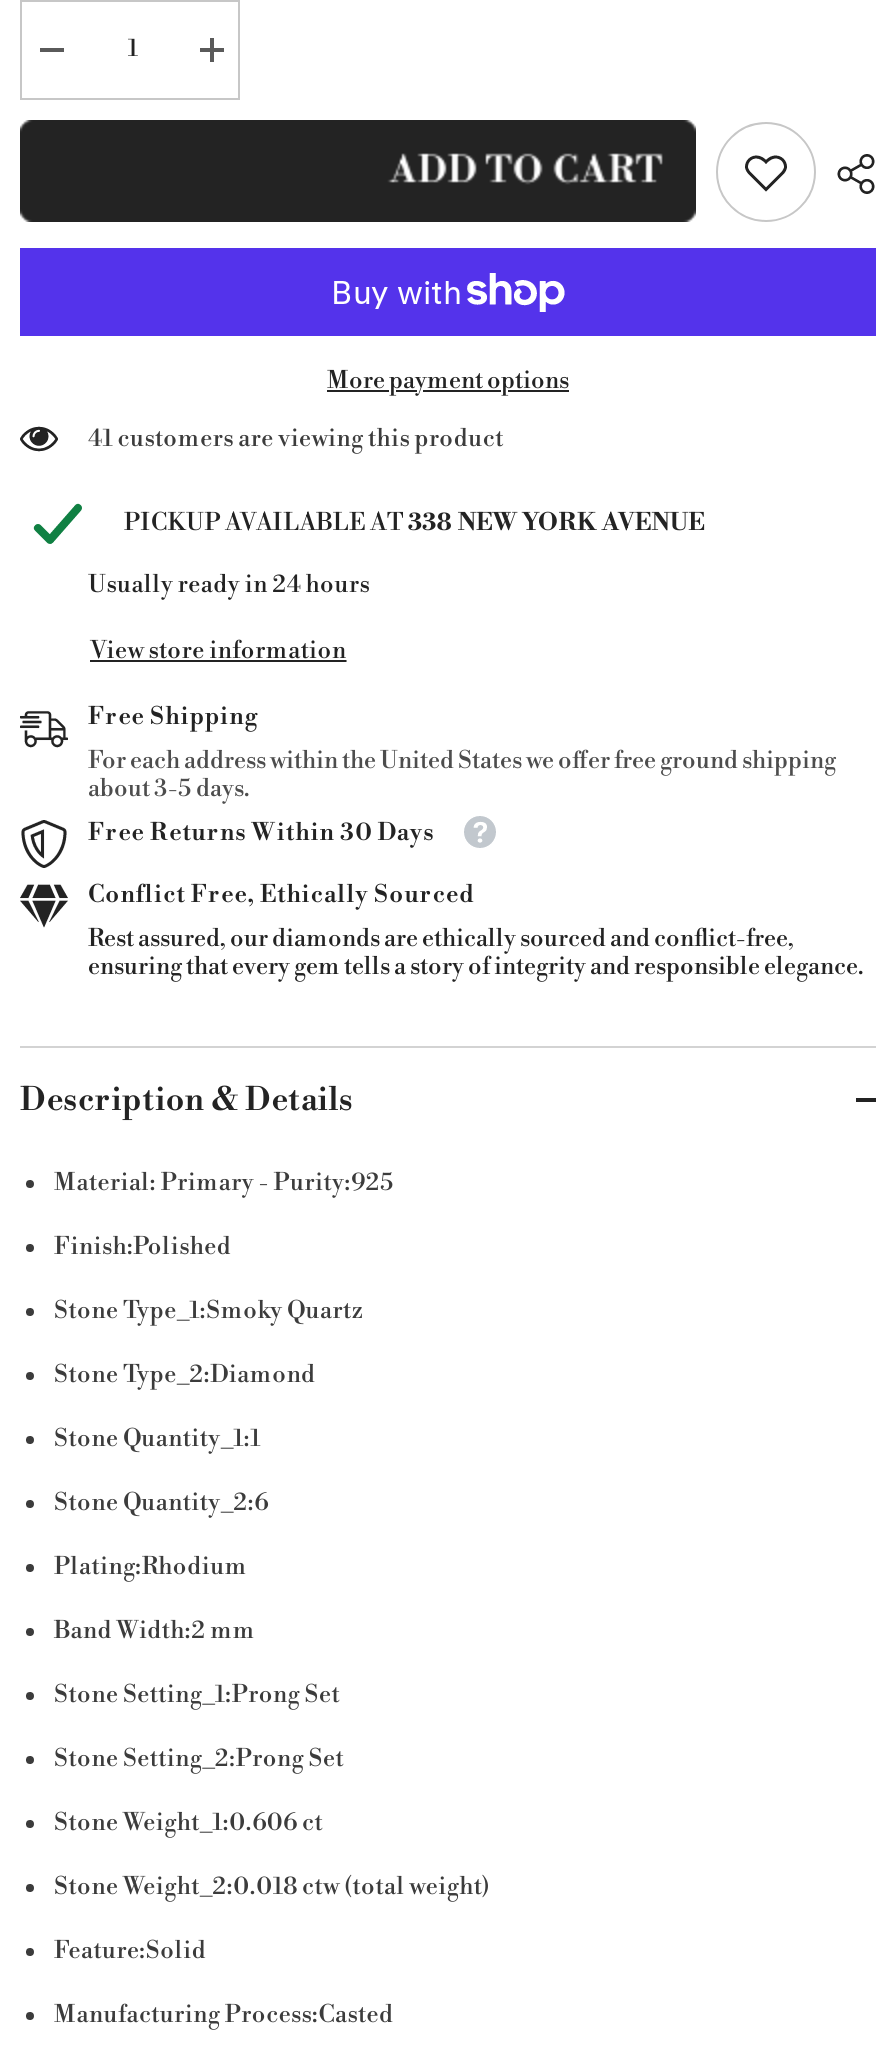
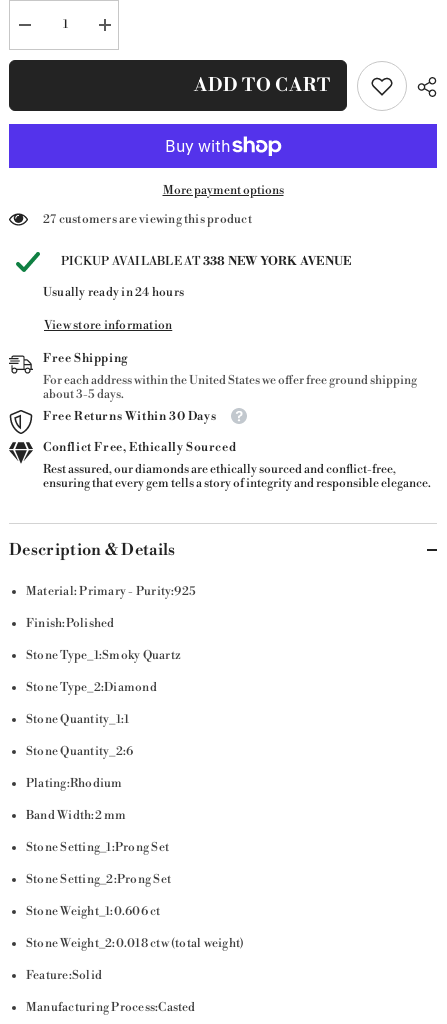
[88,424,504,454] 41 customers are viewing this product -> [43,212,252,227] 27 customers are viewing this product

